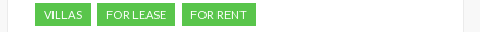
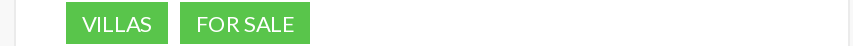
[106,8,247,21] FOR LEASE | FOR RENT -> [196,9,294,35] FOR SALE

